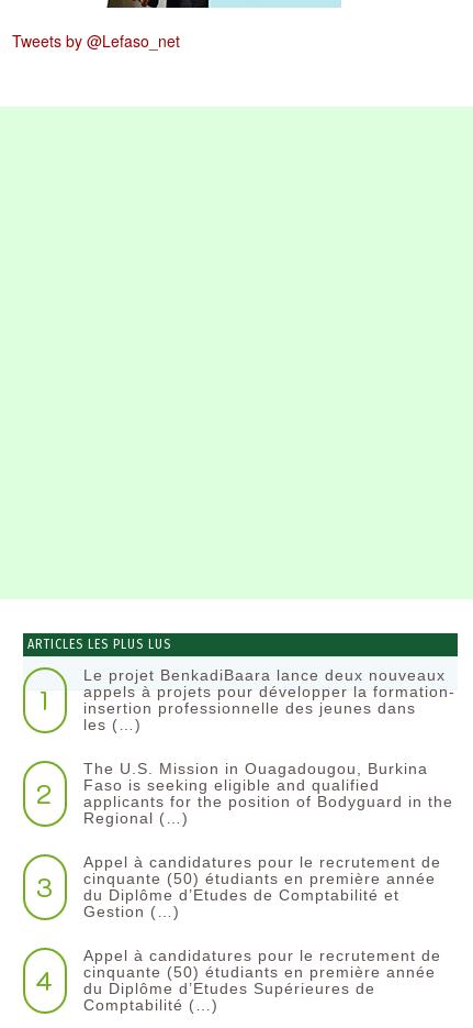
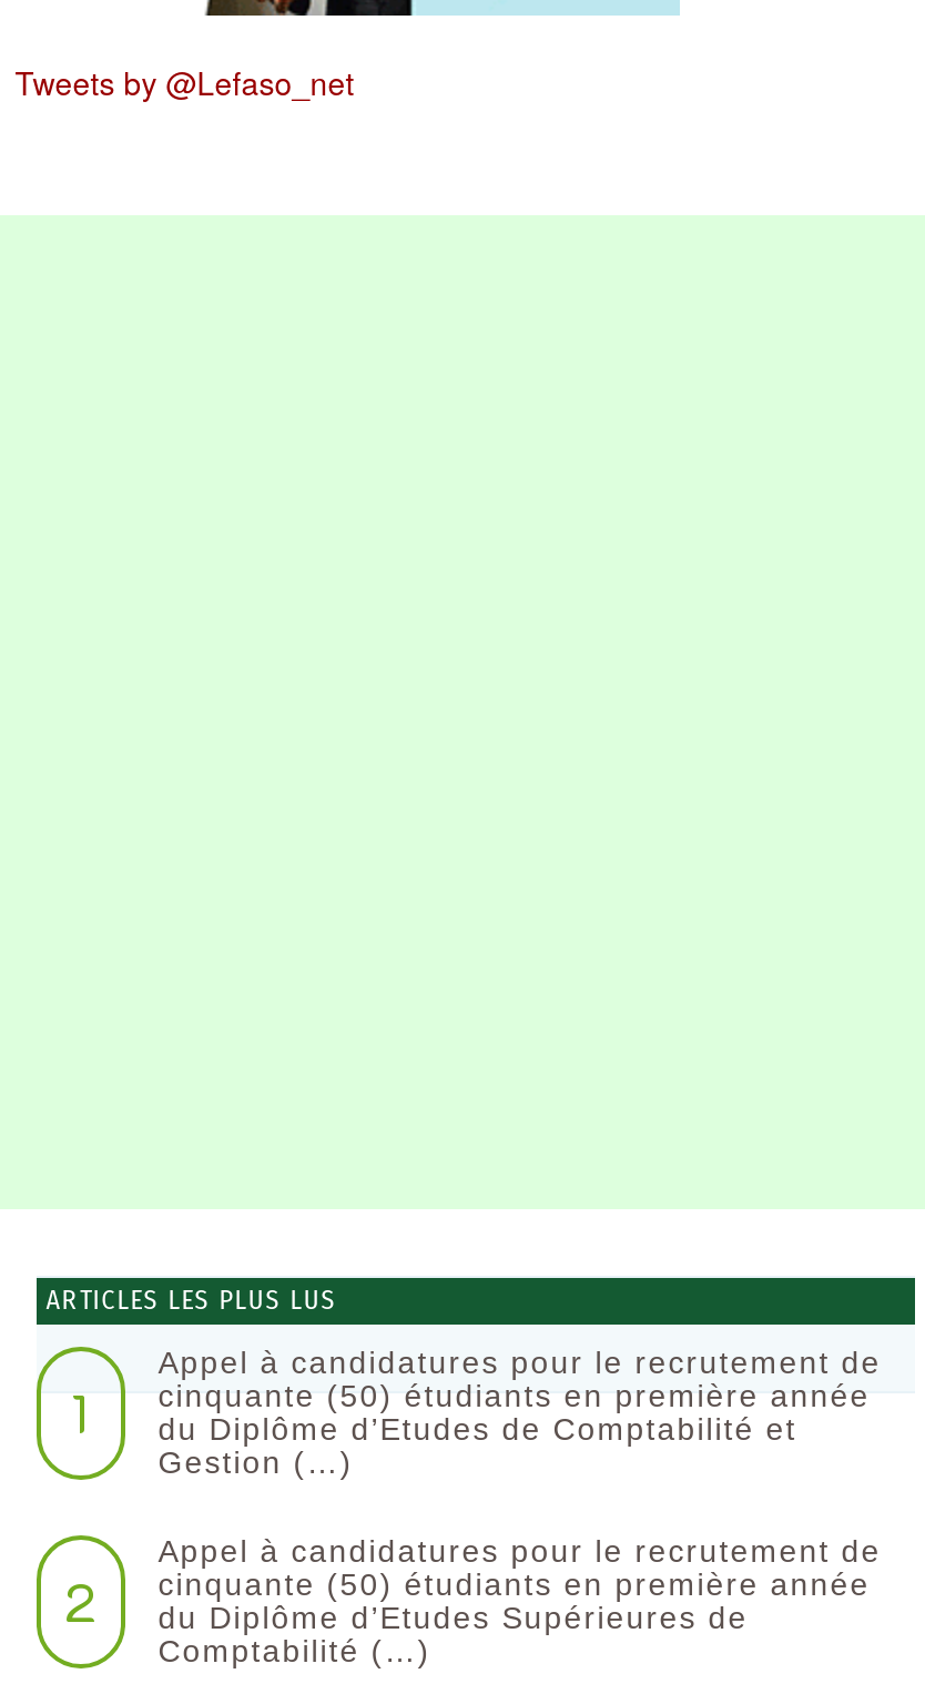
[37,666,455,810] Le projet BenkadiBaara lance deux nouveaux | appels à projets pour développer la formation- | insertion professionnelle des jeunes dans | les (…) | 2 -> none
[36,760,453,904] The U.S. Mission in Ouagadougou, Burkina | Faso is seeking eligible and qualified | applicants for the position of Bodyguard in the | Regional (…) | 3 -> none
[36,963,435,997] 4 cinquante (50) étudiants en première année du Diplôme d’Etudes Supérieures de -> [64,1567,870,1635] 2 cinquante (50) étudiants en première année du Diplôme d’Etudes Supérieures de

